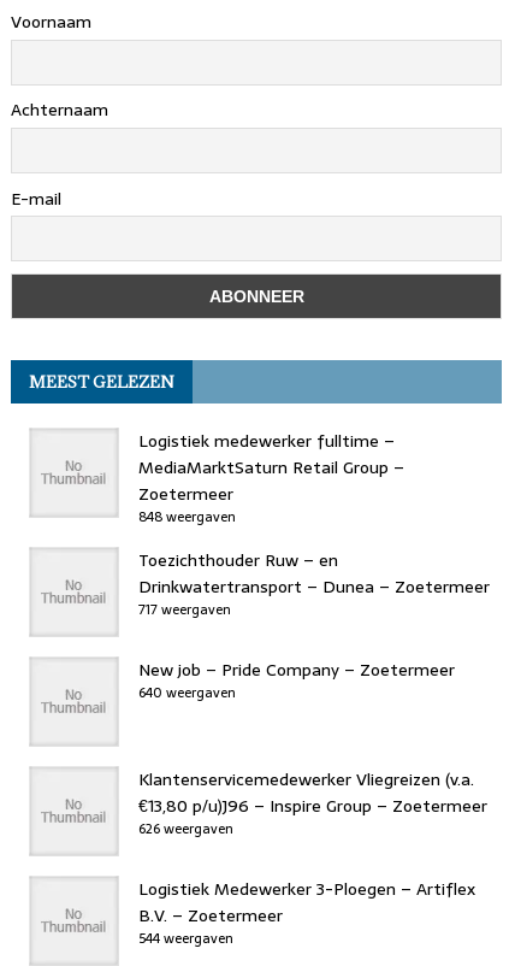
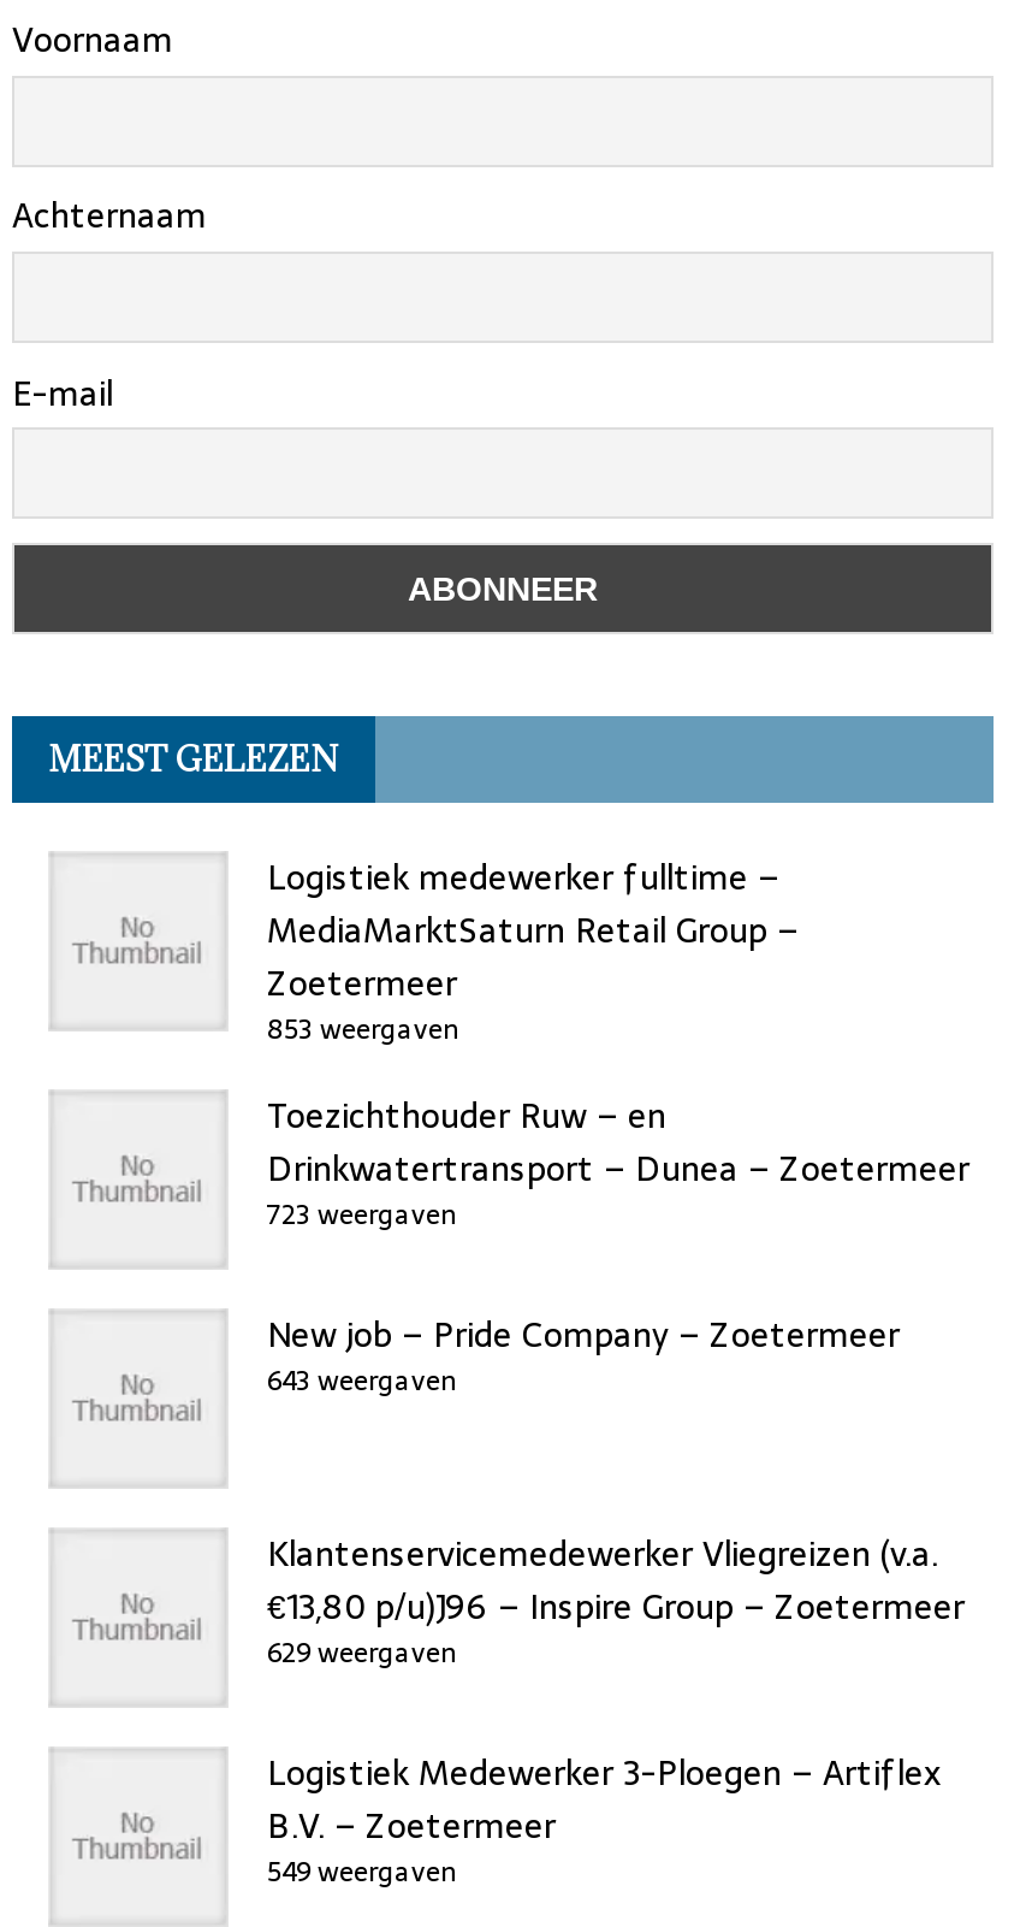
[138,506,236,528] 848 weergaven -> [267,1007,459,1051] 853 weergaven
[138,599,231,620] 717 weergaven -> [267,1193,457,1236] 723 weergaven
[138,682,236,703] 640 weergaven -> [267,1359,457,1402] 643 weergaven
[138,818,233,840] 626 weergaven -> [267,1631,457,1674] 629 weergaven
[138,927,233,949] 544 weergaven -> [267,1850,457,1893] 549 weergaven

